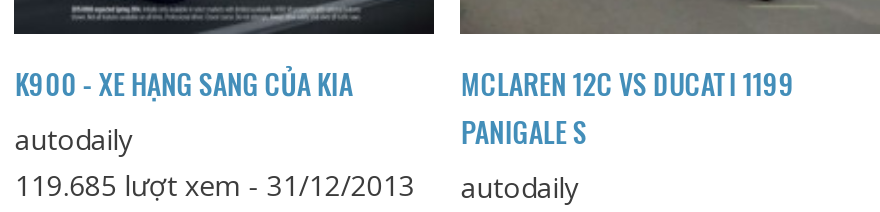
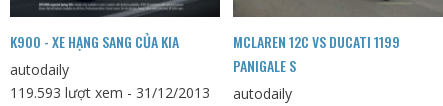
[15,165,579,205] 119.685 lượt xem - 31/12/2013 autodaily -> [10,83,292,103] 119.593 lượt xem - 31/12/2013 autodaily

